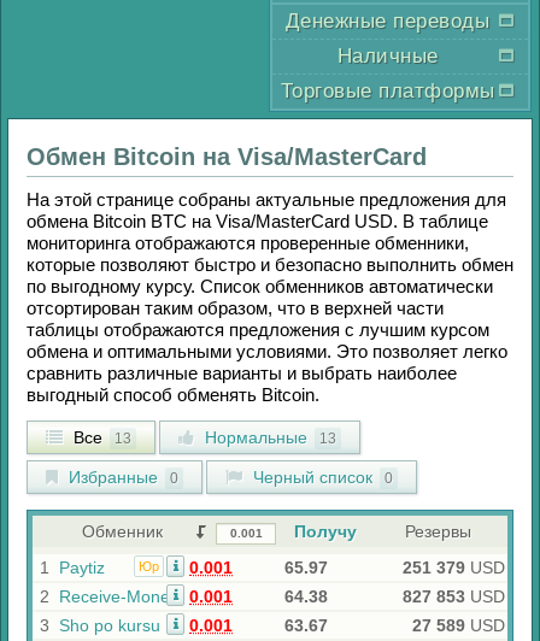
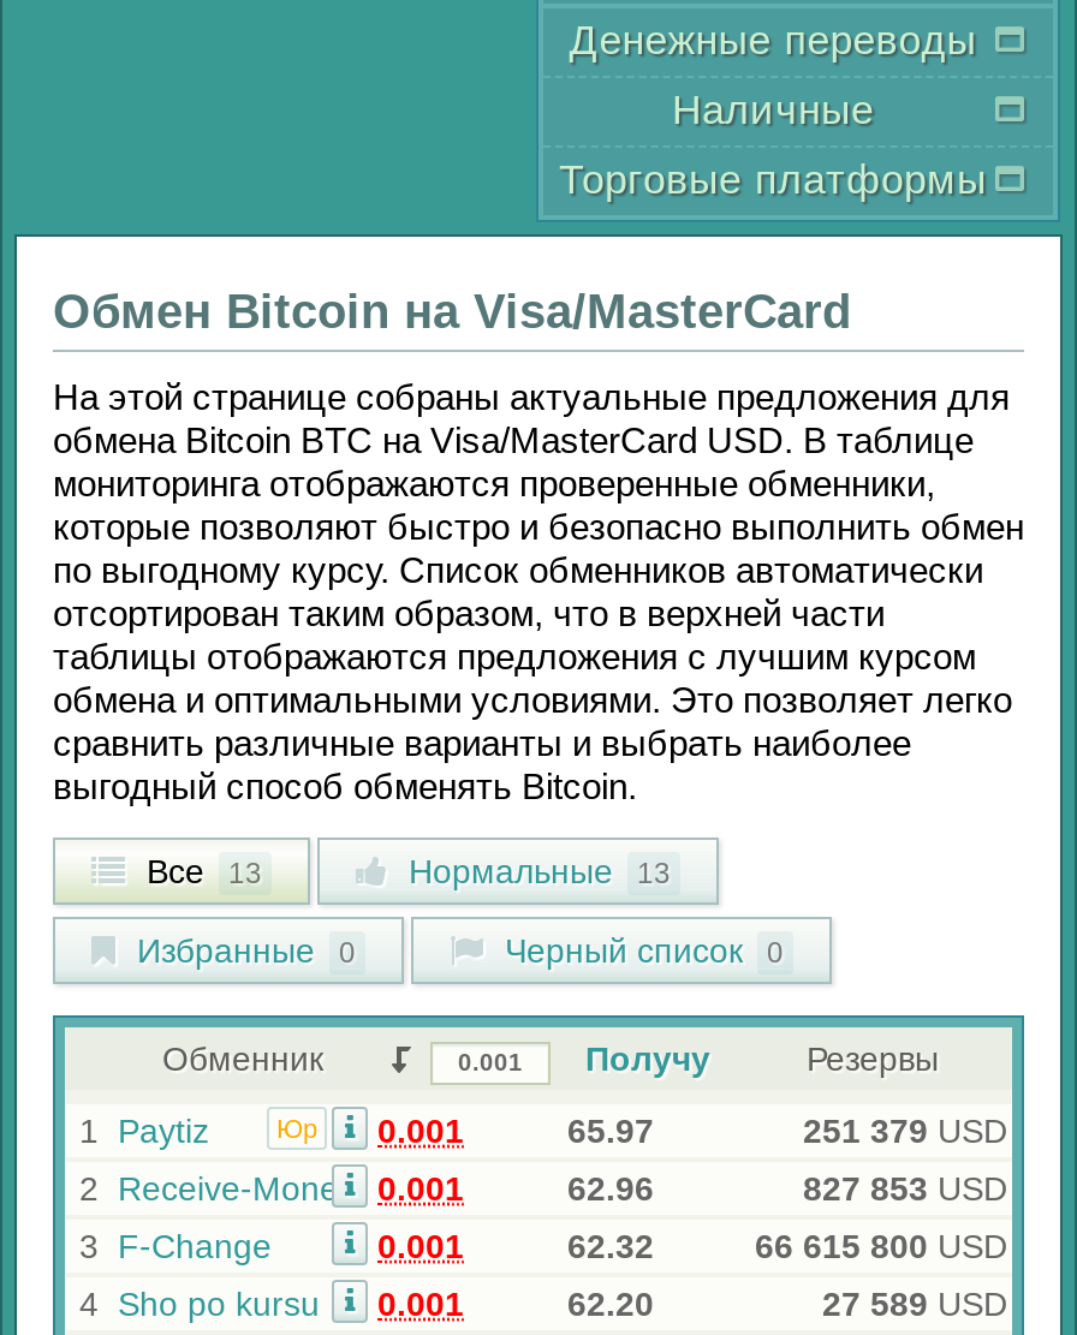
[284,587,328,606] 64.38 -> [567,1169,654,1208] 62.96
[40,616,160,635] 3 Sho po kursu -> [79,1227,272,1265] 3 F-Change
[284,616,328,635] 63.67 -> [79,1227,1007,1323] 62.32 | 66 615 800 USD | 4 Sho po kursu | 0.001 | 62.20

